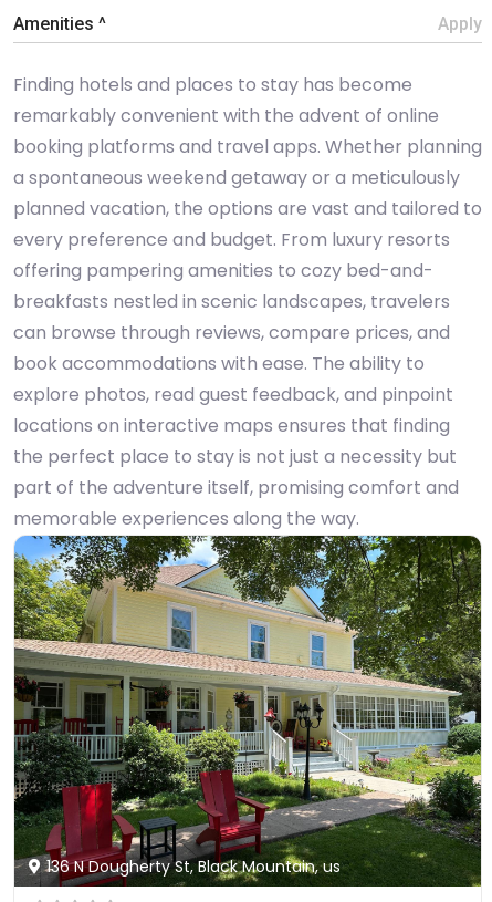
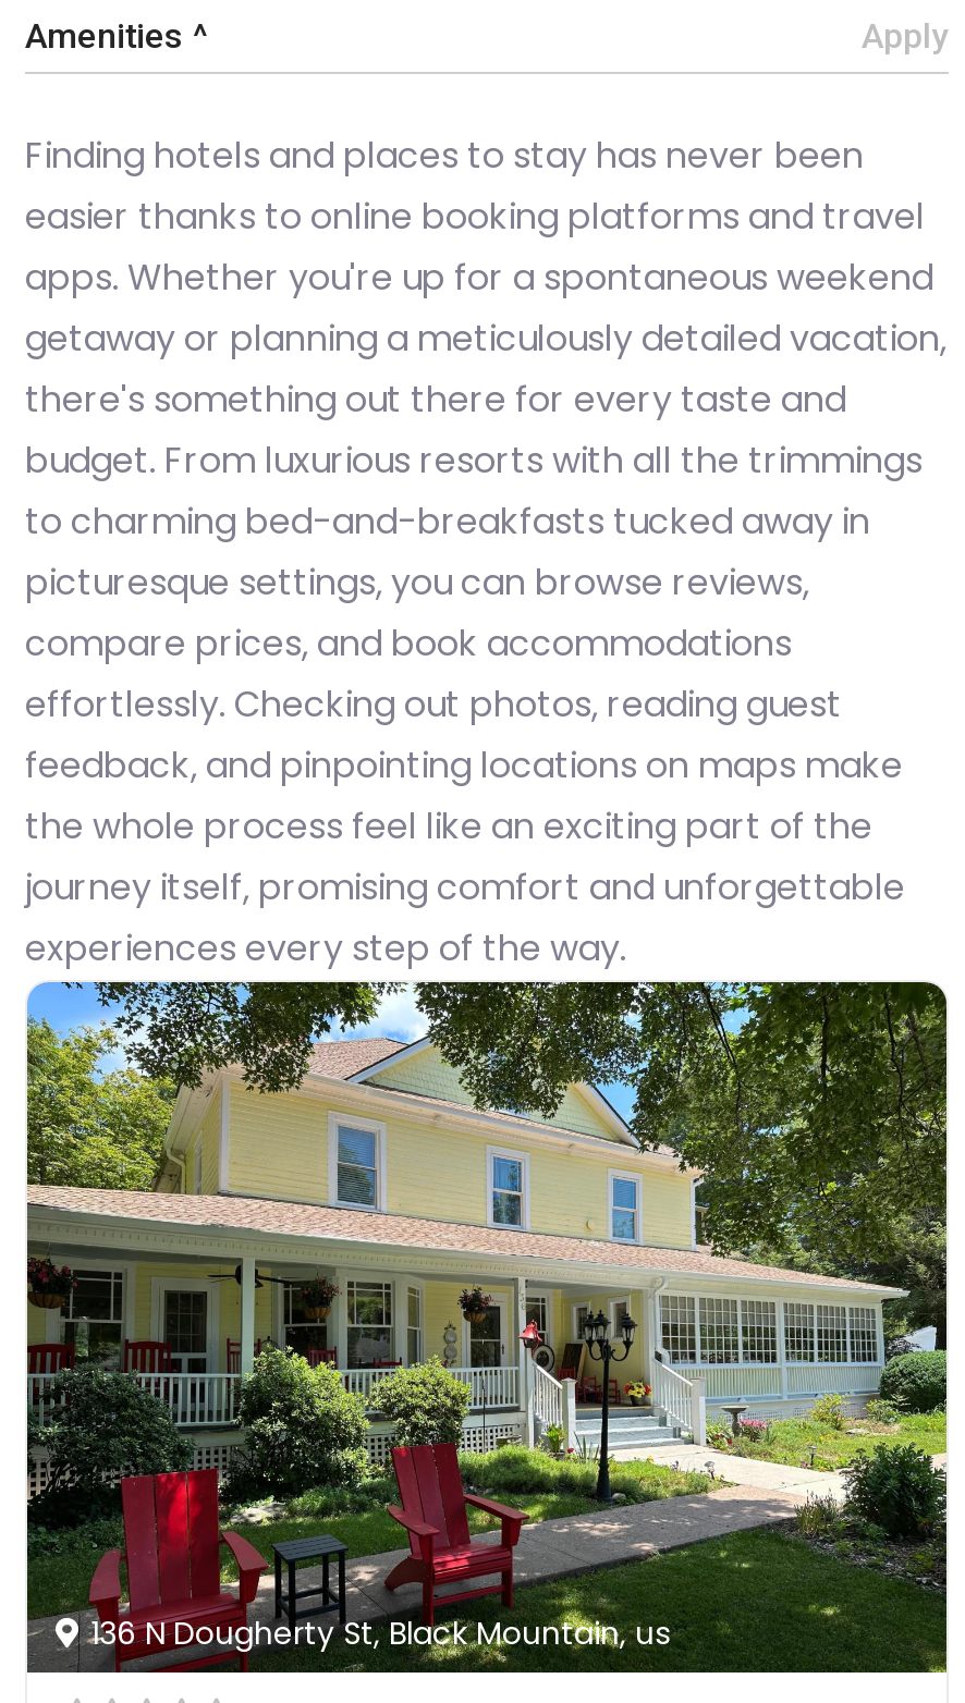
[13,72,482,531] Finding hotels and places to stay has become | remarkably convenient with the advent of online | booking platforms and travel apps. Whether planning | a spontaneous weekend getaway or a meticulously | planned vacation, the options are vast and tailored to | every preference and budget. From luxury resorts | offering pampering amenities to cozy bed-and- | breakfasts nestled in scenic landscapes, travelers | can browse through reviews, compare prices, and | book accommodations with ease. The ability to | explore photos, read guest feedback, and pinpoint | locations on interactive maps ensures that finding | the perfect place to stay is not just a necessity but | part of the adventure itself, promising comfort and | memorable experiences along the way. -> [25,131,946,973] Finding hotels and places to stay has never been | easier thanks to online booking platforms and travel | apps. Whether you're up for a spontaneous weekend | getaway or planning a meticulously detailed vacation, | there's something out there for every taste and | budget. From luxurious resorts with all the trimmings | to charming bed-and-breakfasts tucked away in | picturesque settings, you can browse reviews, | compare prices, and book accommodations | effortlessly. Checking out photos, reading guest | feedback, and pinpointing locations on maps make | the whole process feel like an exciting part of the | journey itself, promising comfort and unforgettable | experiences every step of the way.

